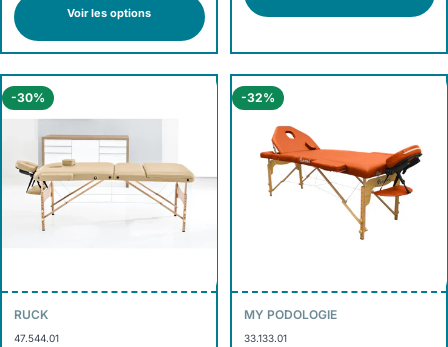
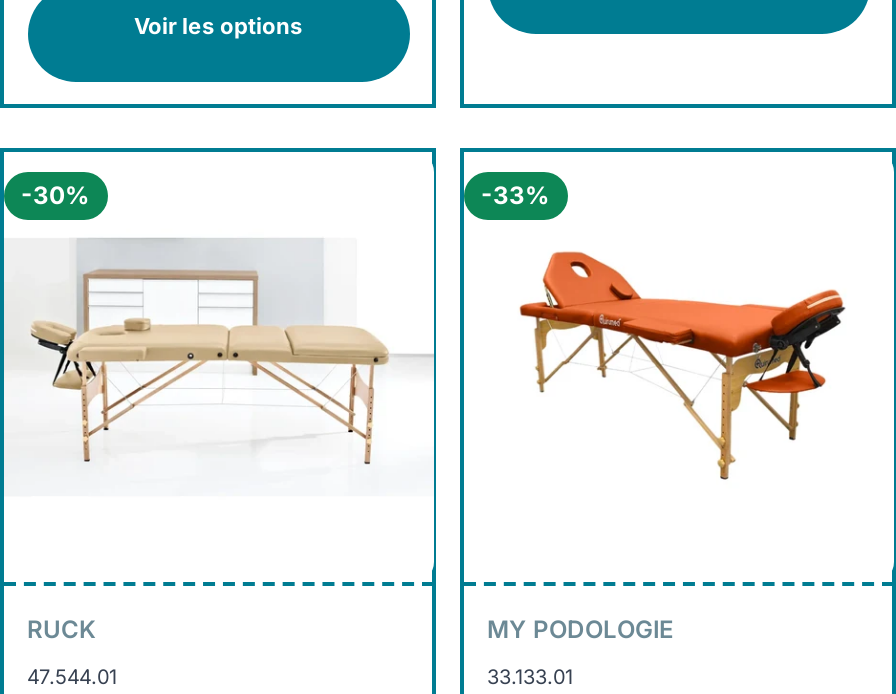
[240,90,274,105] -32% -> [481,180,549,210] -33%

